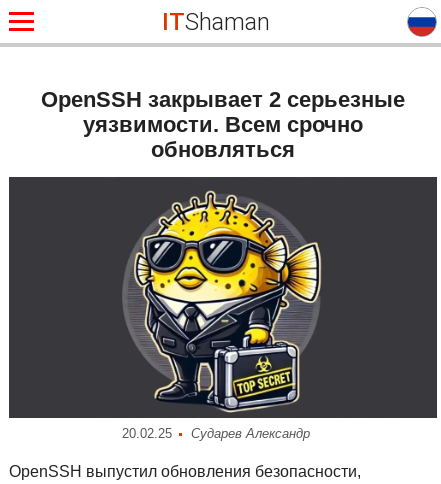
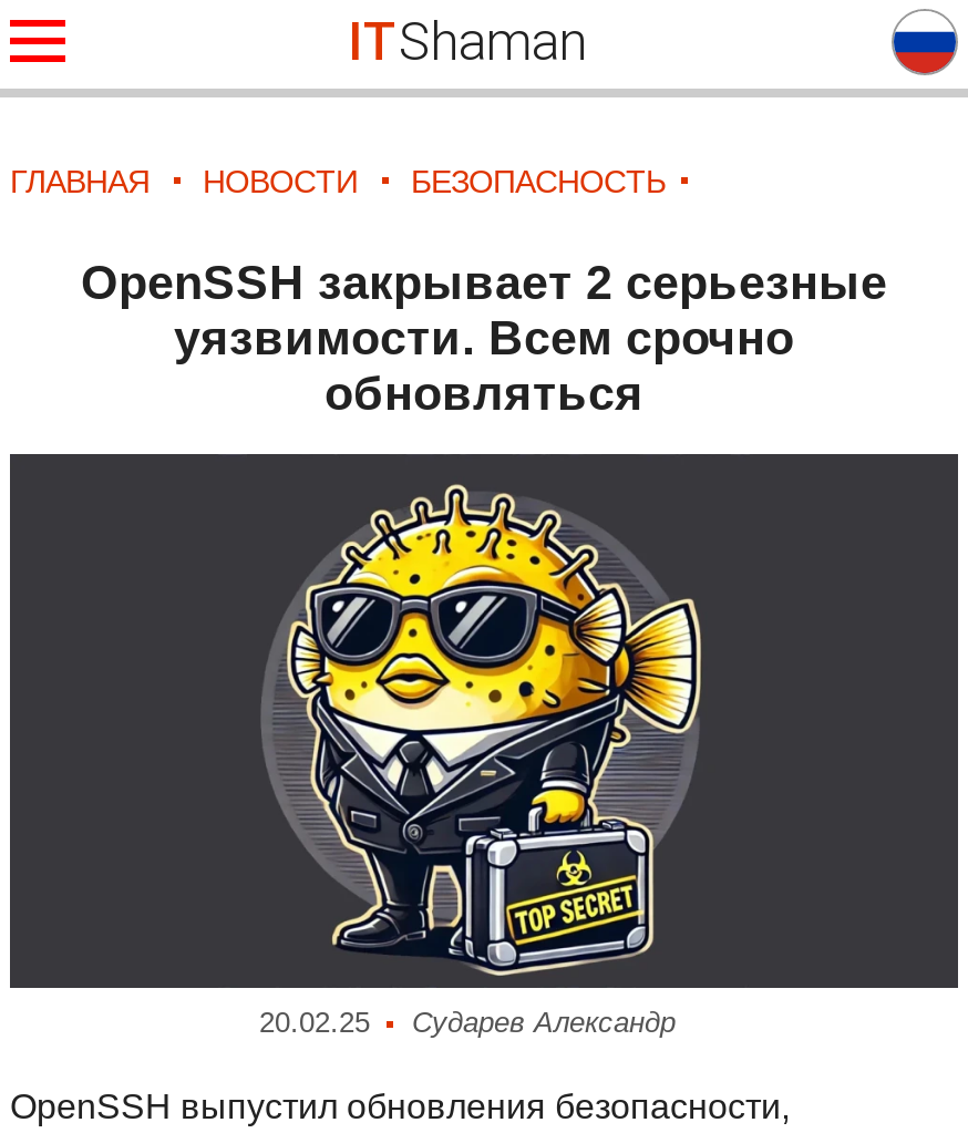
none -> [10,164,666,199] ГЛАВНАЯ | НОВОСТИ | БЕЗОПАСНОСТЬ

